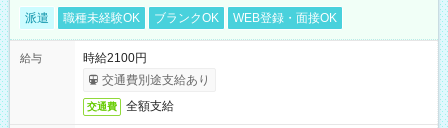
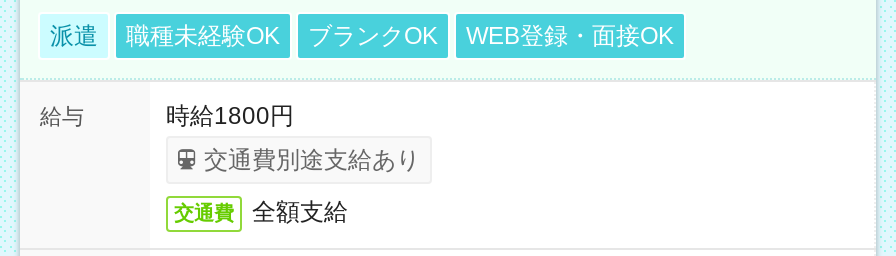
[83,51,147,65] 時給2100円 -> [166,102,294,130] 時給1800円

